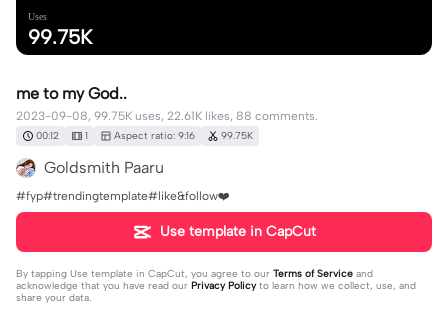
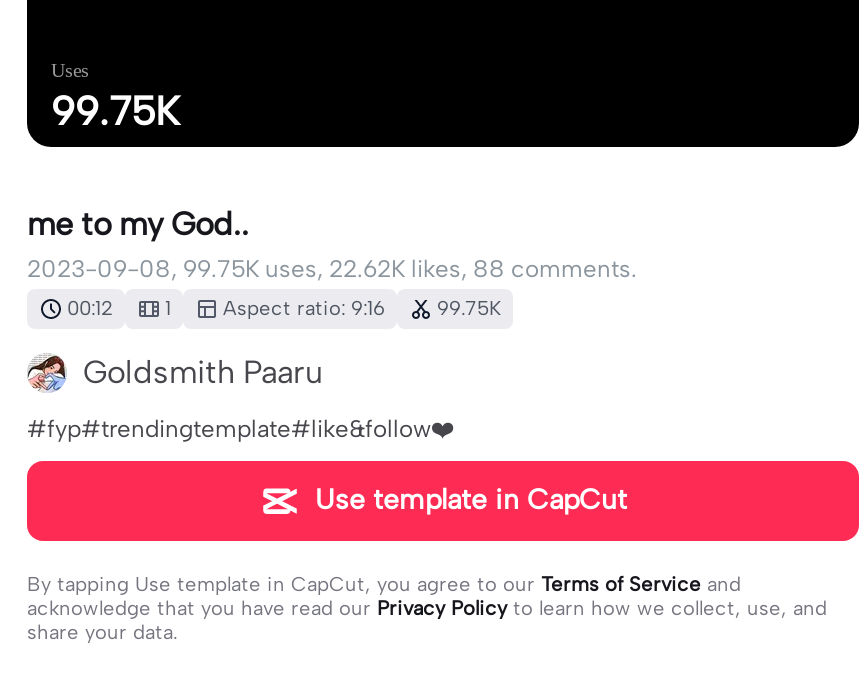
[16,109,318,123] 2023-09-08, 99.75K uses, 22.61K likes, 88 comments. -> [27,255,637,283] 2023-09-08, 99.75K uses, 22.62K likes, 88 comments.

